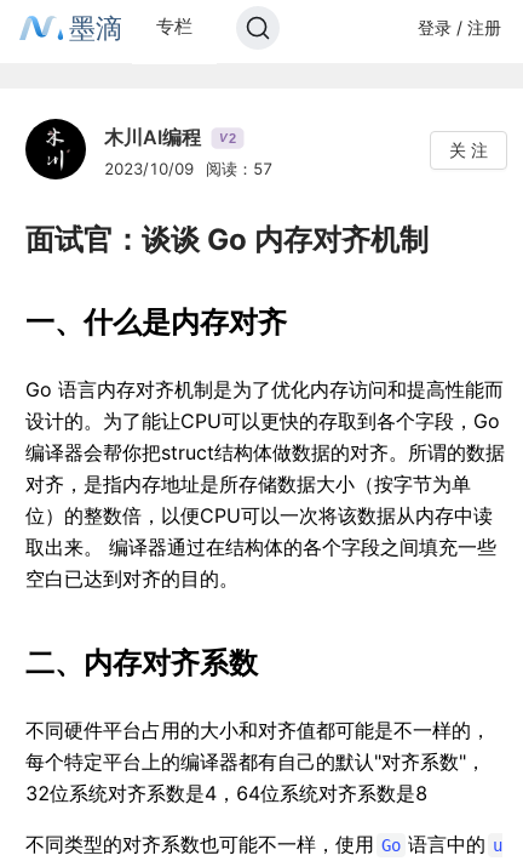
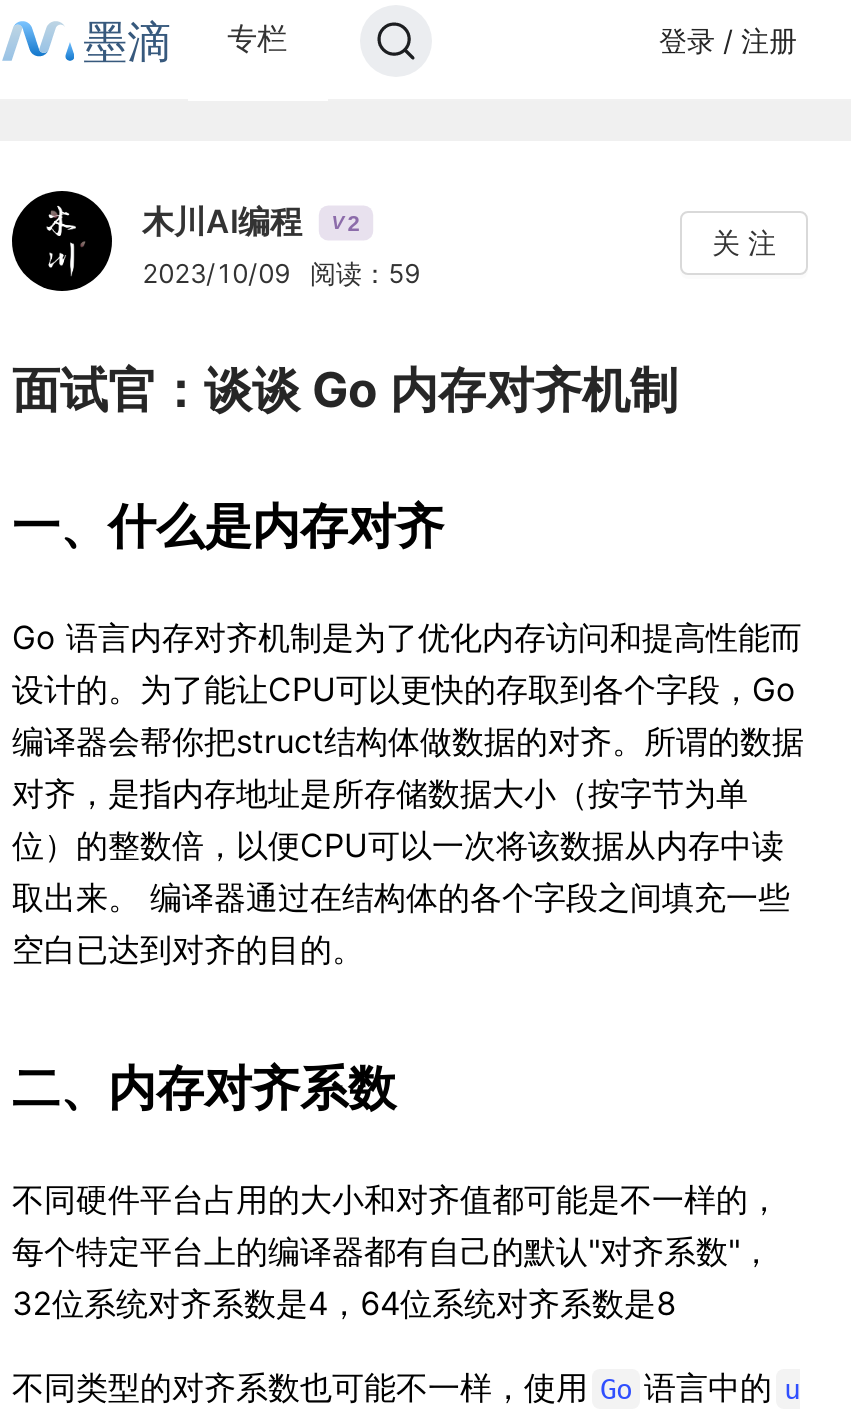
[104,159,272,178] 2023/10/09 阅读：57 -> [142,257,420,289] 2023/10/09 阅读：59

